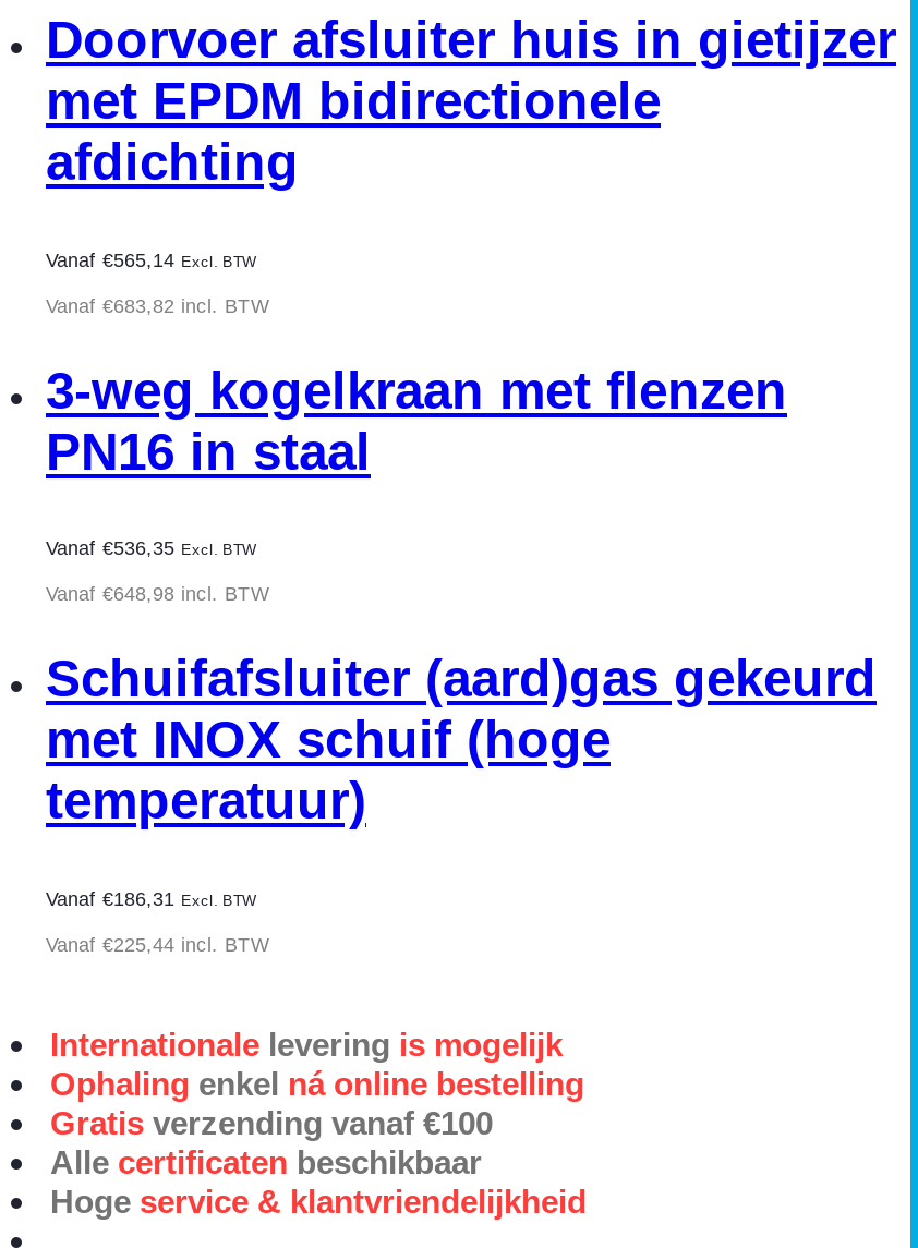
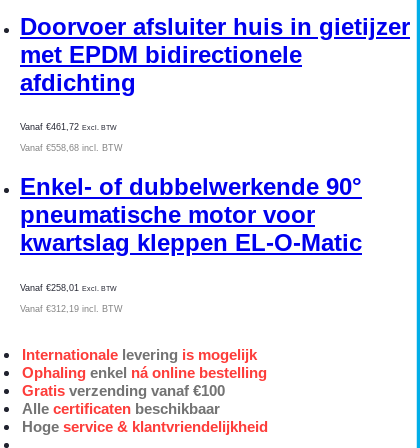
[46,248,877,956] Vanaf €565,14 Excl. BTW | Vanaf €683,82 incl. BTW | 3-weg kogelkraan met flenzen | PN16 in staal | Vanaf €536,35 Excl. BTW | Vanaf €648,98 incl. BTW | Schuifafsluiter (aard)gas gekeurd | met INOX schuif (hoge | temperatuur) | Vanaf €186,31 Excl. BTW | Vanaf €225,44 incl. BTW -> [20,122,362,314] Vanaf €461,72 Excl. BTW | Vanaf €558,68 incl. BTW | Enkel- of dubbelwerkende 90° | pneumatische motor voor | kwartslag kleppen EL-O-Matic | Vanaf €258,01 Excl. BTW | Vanaf €312,19 incl. BTW

